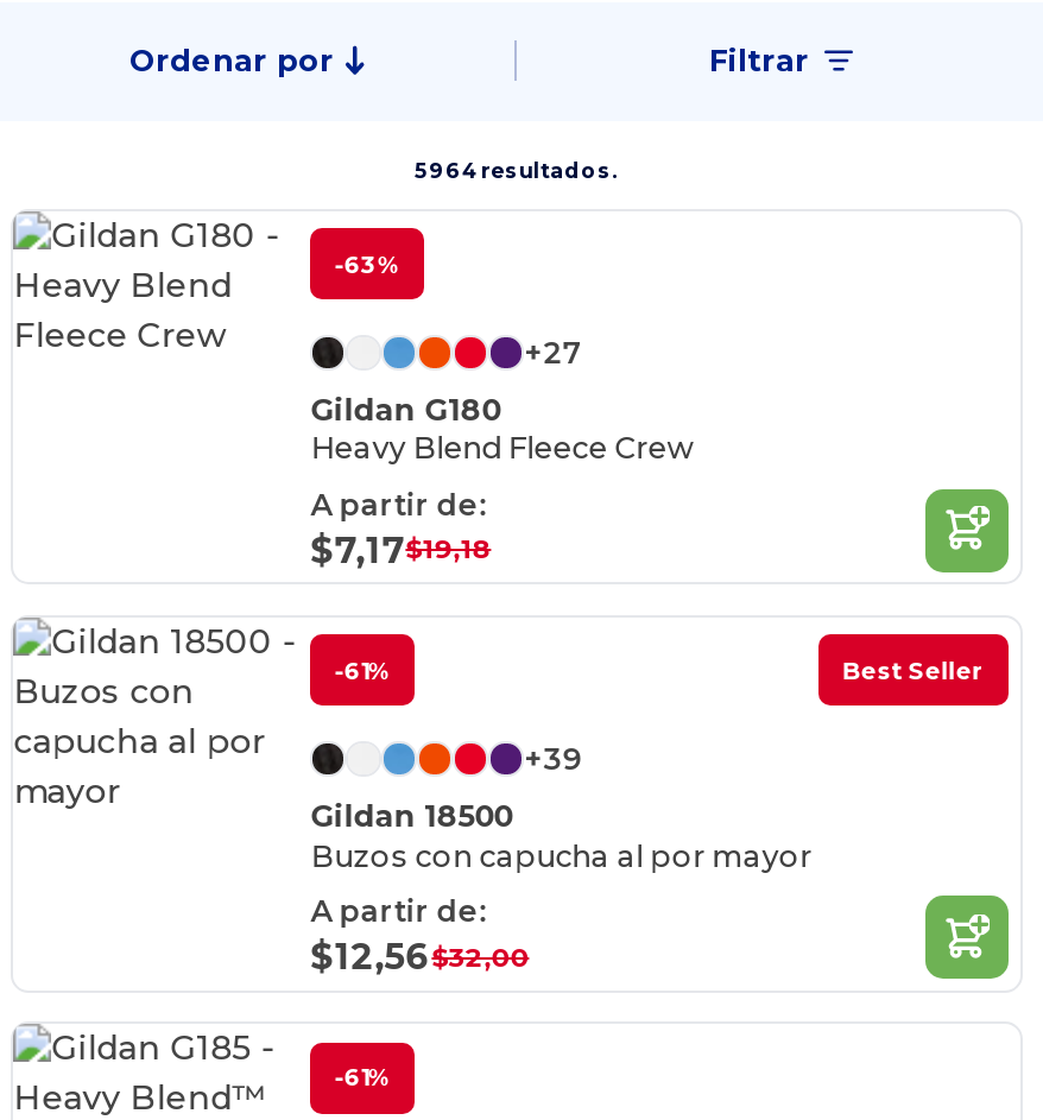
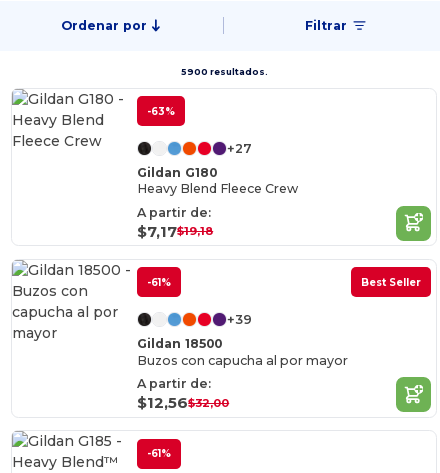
[415,158,619,182] 5964 resultados. -> [180,66,267,76] 5900 resultados.

